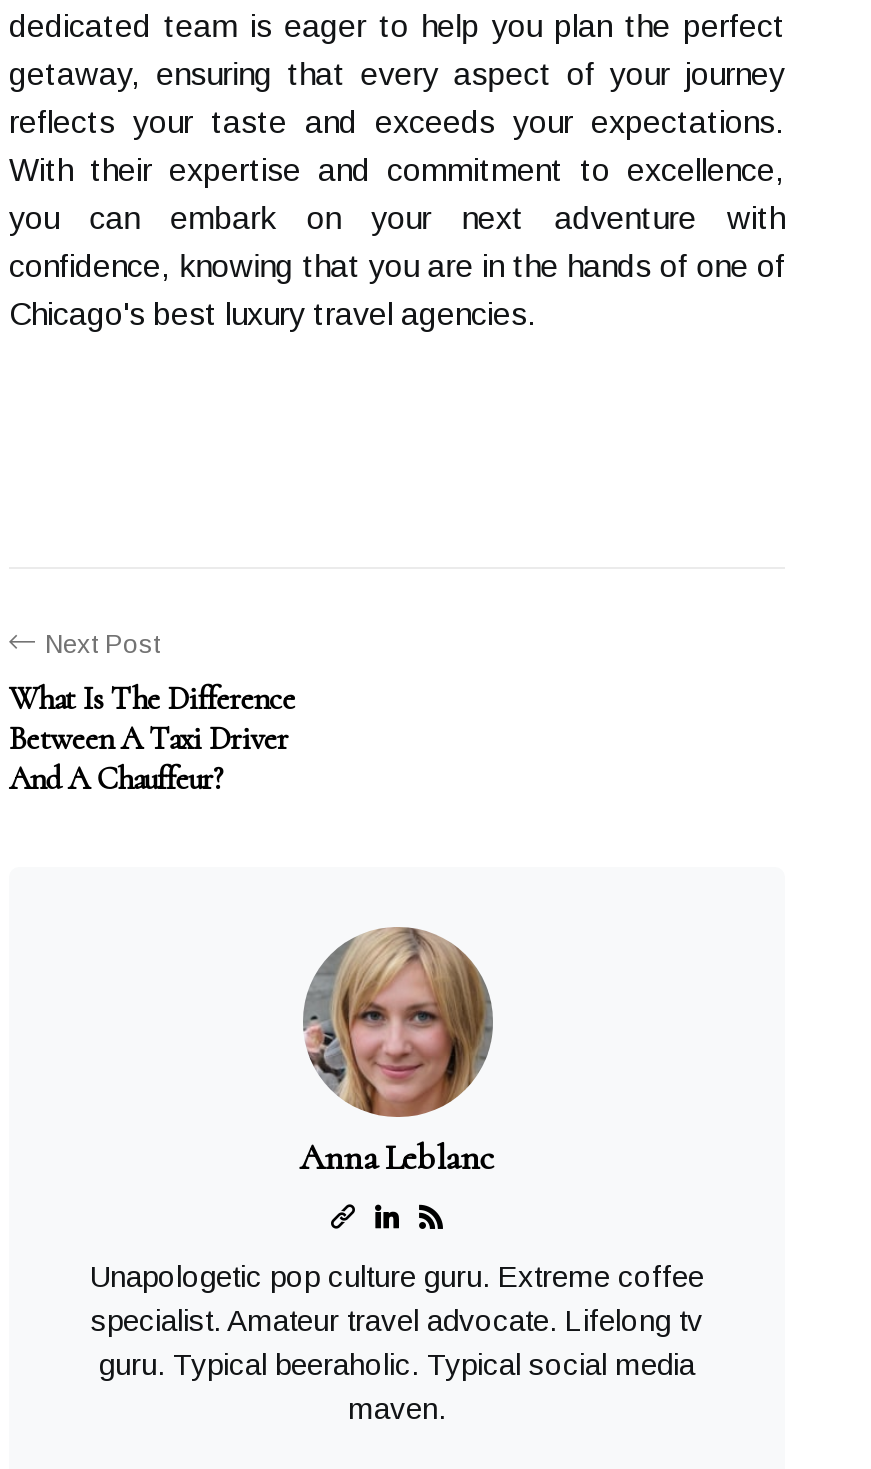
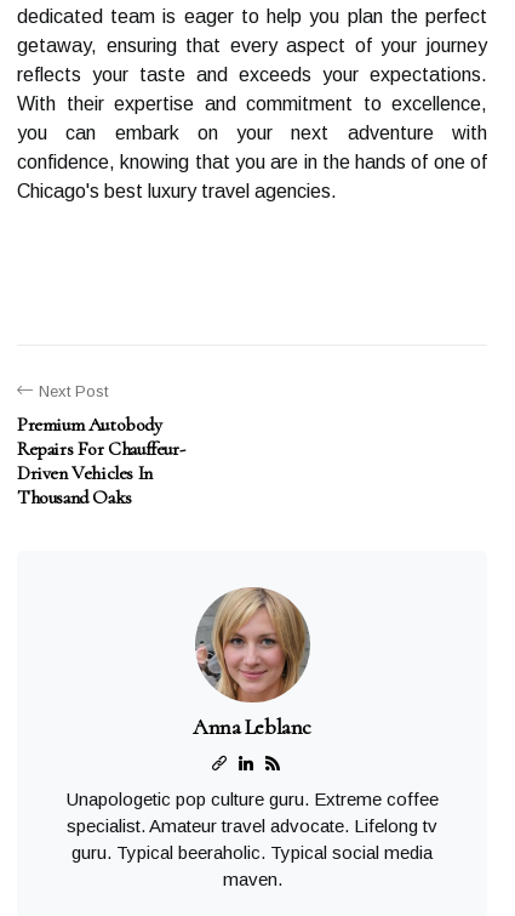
[9,679,295,799] What Is The Difference | Between A Taxi Driver | And A Chauffeur? -> [17,413,184,510] Premium Autobody | Repairs For Chauffeur- | Driven Vehicles In | Thousand Oaks

